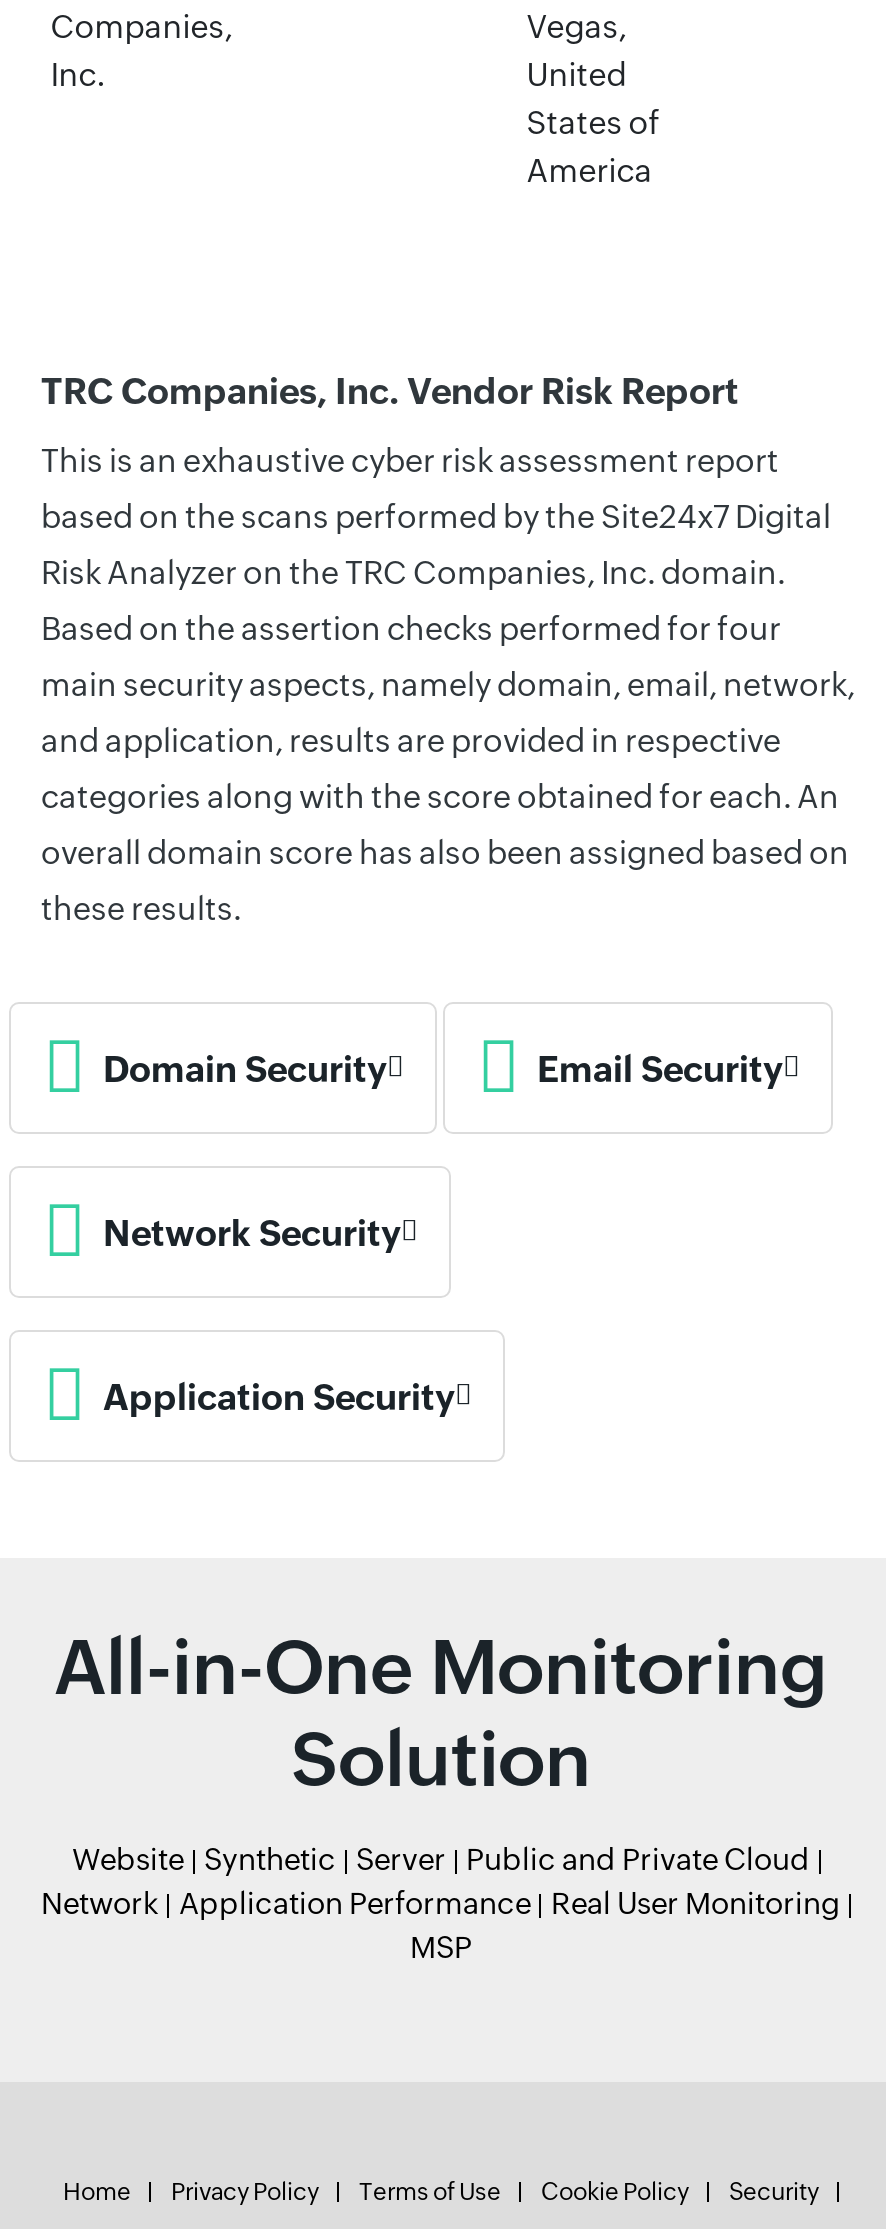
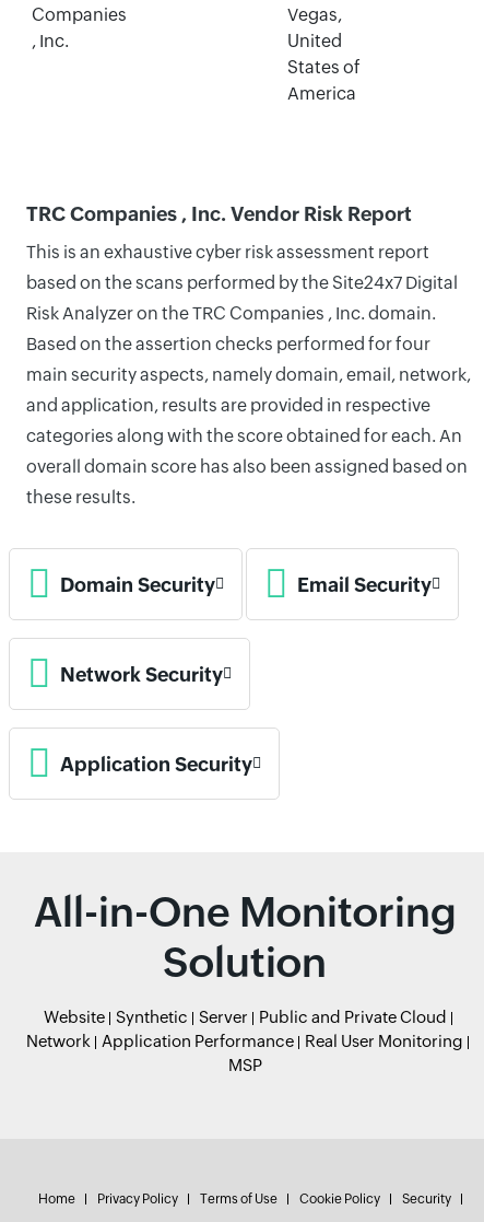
[41,370,739,412] TRC Companies, Inc. Vendor Risk Report -> [26,202,412,225] TRC Companies , Inc. Vendor Risk Report
[41,554,785,592] Risk Analyzer on the TRC Companies, Inc. domain. -> [26,303,436,324] Risk Analyzer on the TRC Companies , Inc. domain.

